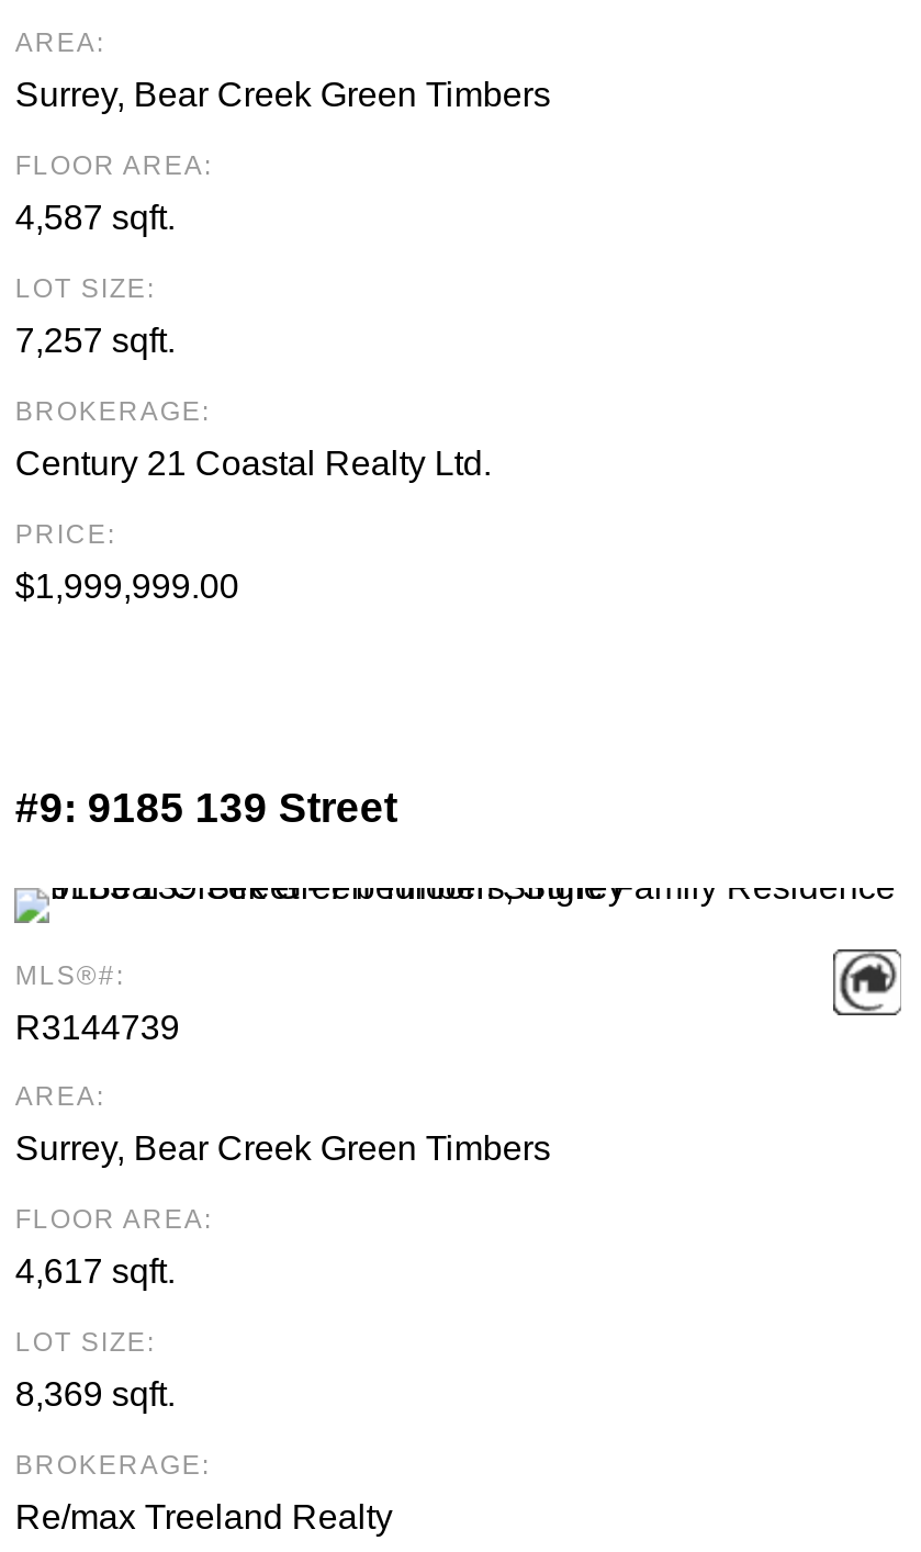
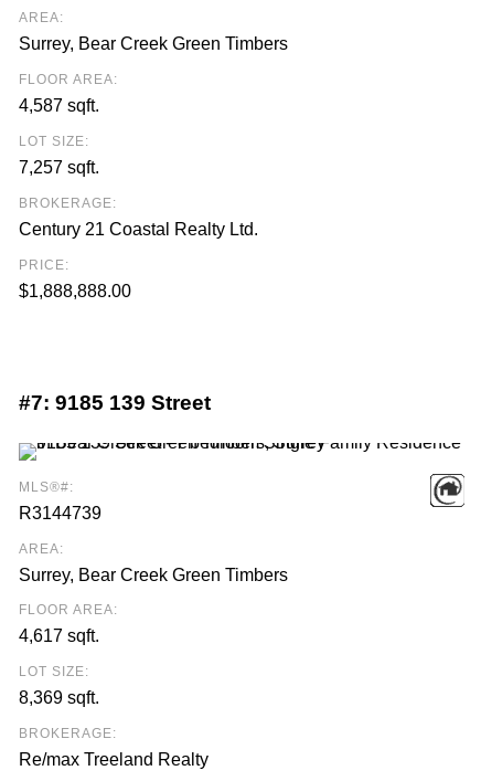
[15,567,239,605] $1,999,999.00 -> [19,282,132,300] $1,888,888.00
[15,784,397,830] #9: 9185 139 Street -> [19,391,211,414] #7: 9185 139 Street

